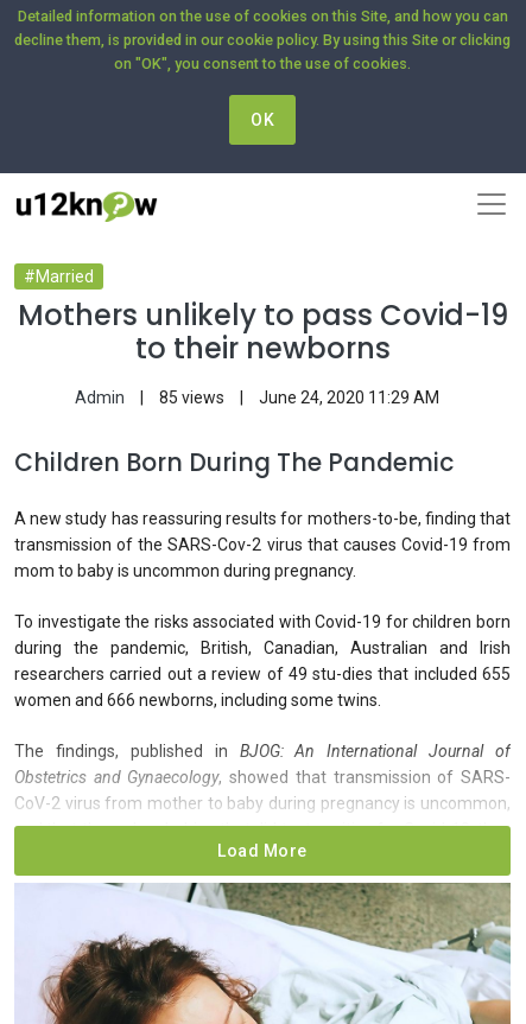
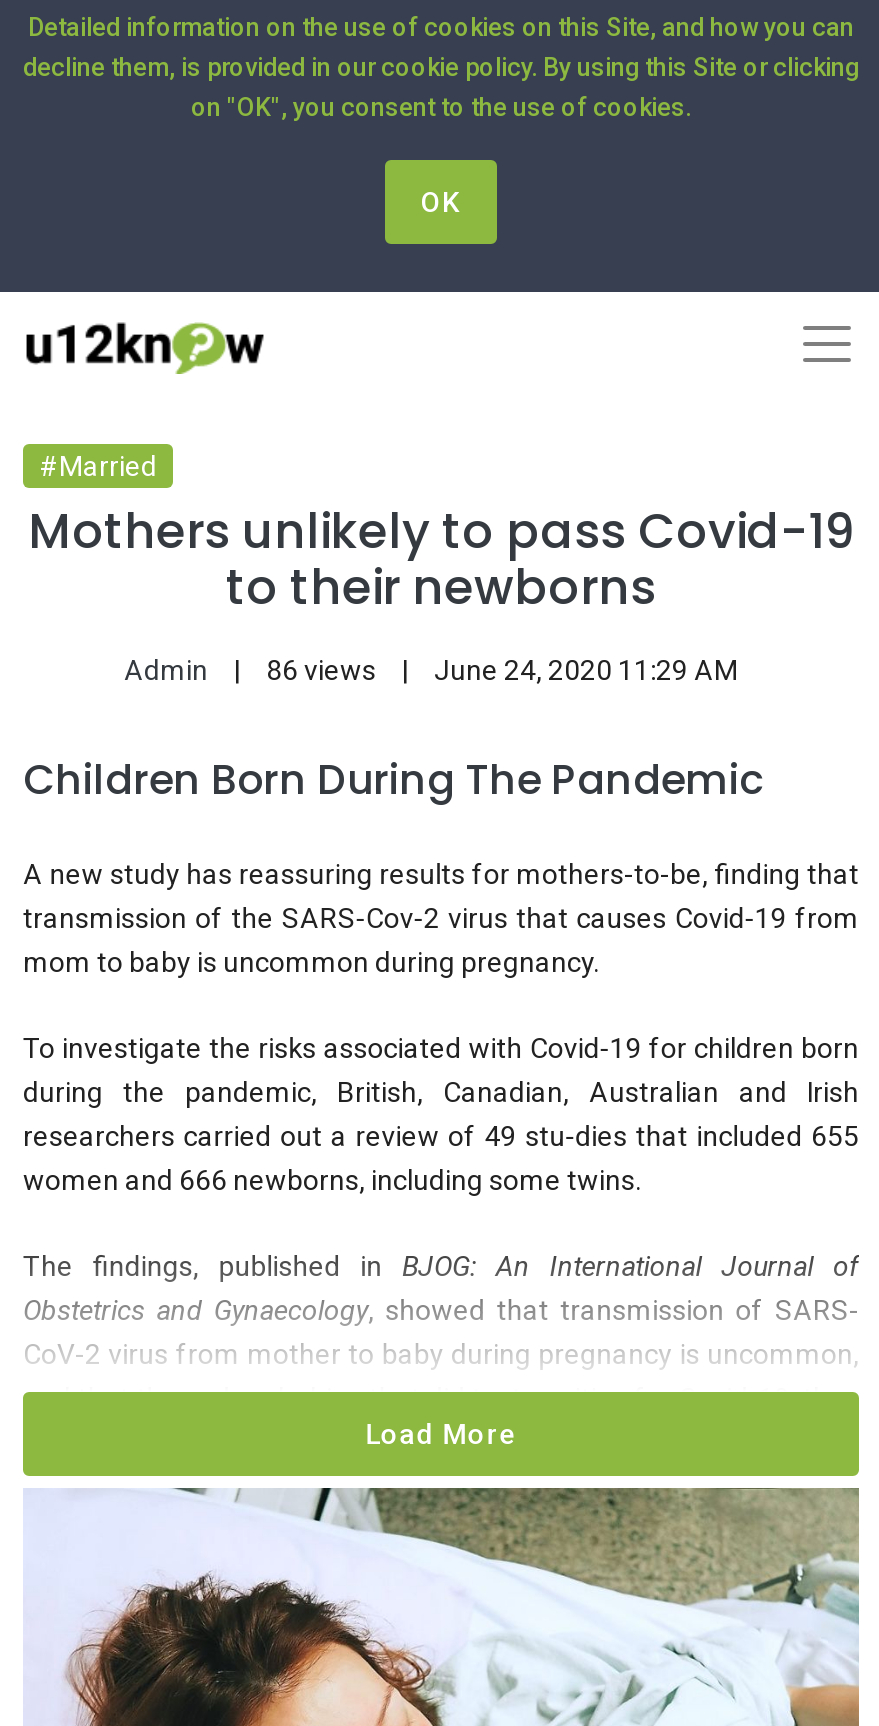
[159,388,224,407] 85 views -> [266,654,376,686] 86 views

